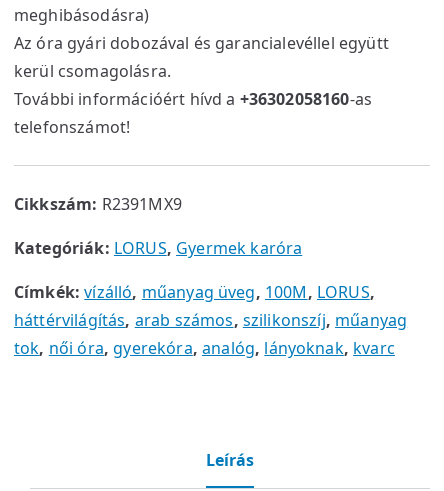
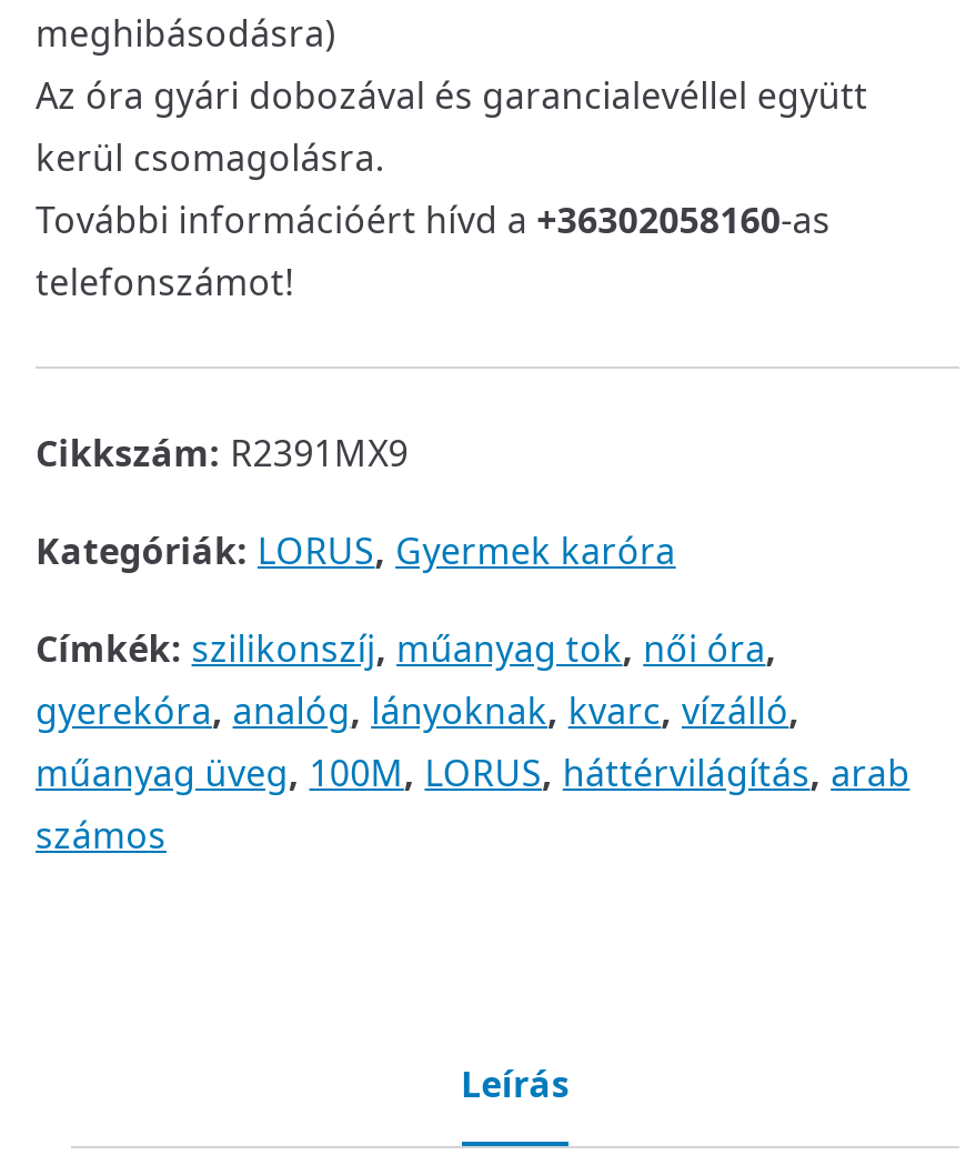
[14,281,407,359] Címkék: vízálló, műanyag üveg, 100M, LORUS, | háttérvilágítás, arab számos, szilikonszíj, műanyag | tok, női óra, gyerekóra, analóg, lányoknak, kvarc -> [36,623,910,859] Címkék: szilikonszíj, műanyag tok, női óra, | gyerekóra, analóg, lányoknak, kvarc, vízálló, | műanyag üveg, 100M, LORUS, háttérvilágítás, arab | számos

